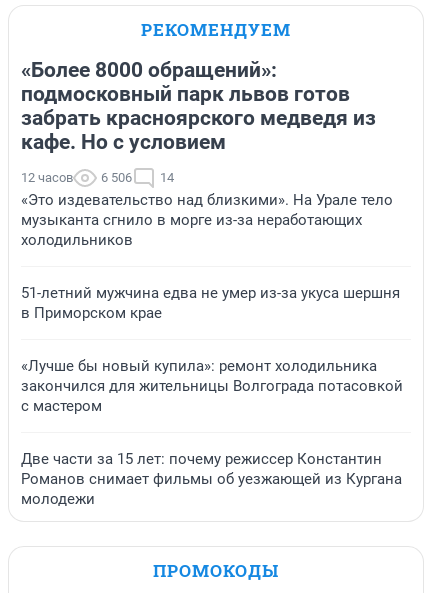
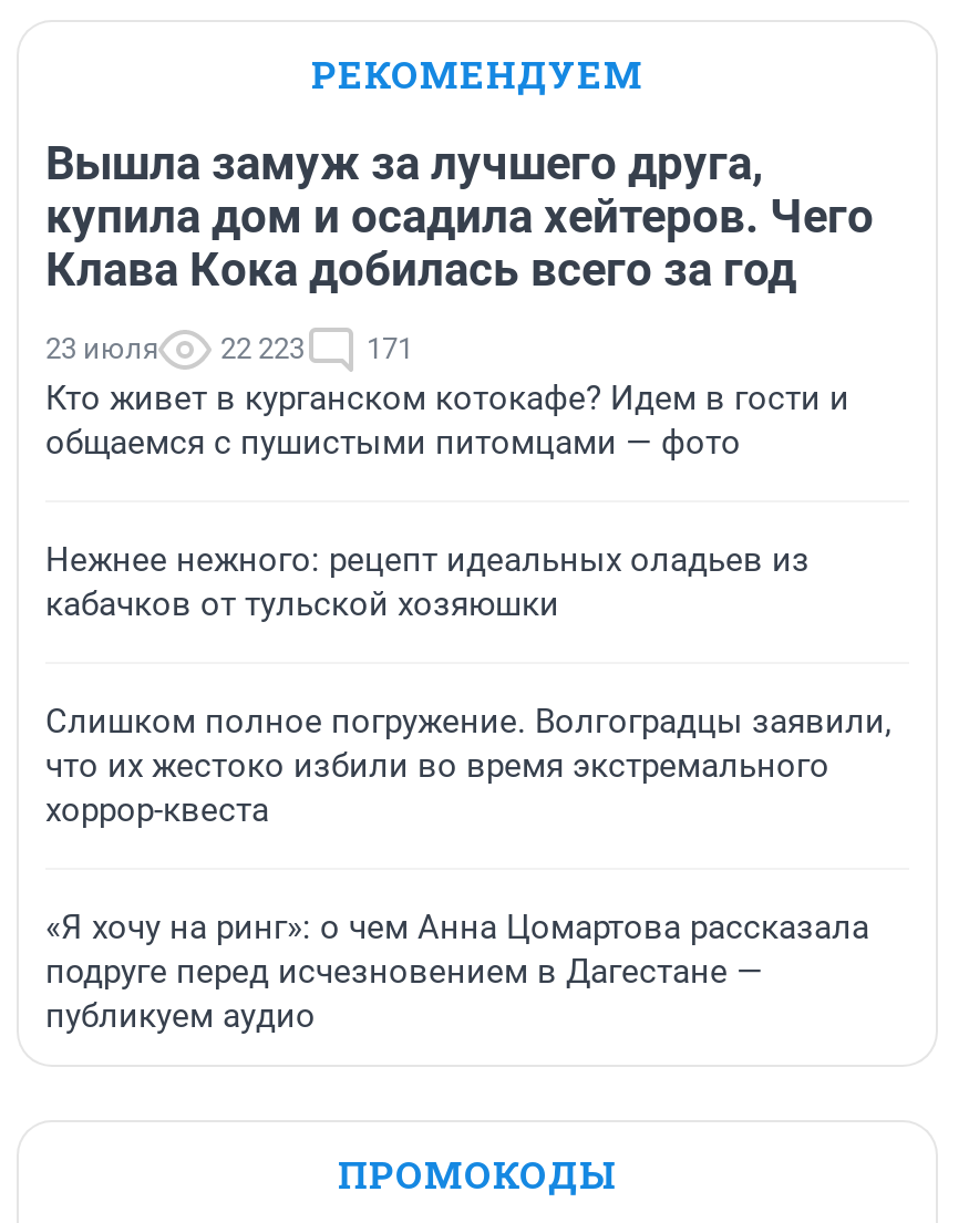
[21,58,376,154] «Более 8000 обращений»: | подмосковный парк львов готов | забрать красноярского медведя из | кафе. Но с условием -> [45,137,874,296] Вышла замуж за лучшего друга, | купила дом и осадила хейтеров. Чего | Клава Кока добилась всего за год
[21,170,393,249] 12 часов | 6 506 | 14 | «Это издевательство над близкими». На Урале тело | музыканта сгнило в морге из-за неработающих | холодильников -> [45,331,849,462] 23 июля | 22 223 | 171 | Кто живет в курганском котокафе? Идем в гости и | общаемся с пушистыми питомцами — фото
[21,284,400,322] 51-летний мужчина едва не умер из-за укуса шершня | в Приморском крае -> [45,539,810,624] Нежнее нежного: рецепт идеальных оладьев из | кабачков от тульской хозяюшки
[21,357,403,415] «Лучше бы новый купила»: ремонт холодильника | закончился для жительницы Волгограда потасовкой | с мастером -> [45,701,891,829] Слишком полное погружение. Волгоградцы заявили, | что их жестоко избили во время экстремального | хоррор-квеста
[21,450,402,508] Две части за 15 лет: почему режиссер Константин | Романов снимает фильмы об уезжающей из Кургана | молодежи -> [45,907,869,1035] «Я хочу на ринг»: о чем Анна Цомартова рассказала | подруге перед исчезновением в Дагестане — | публикуем аудио

